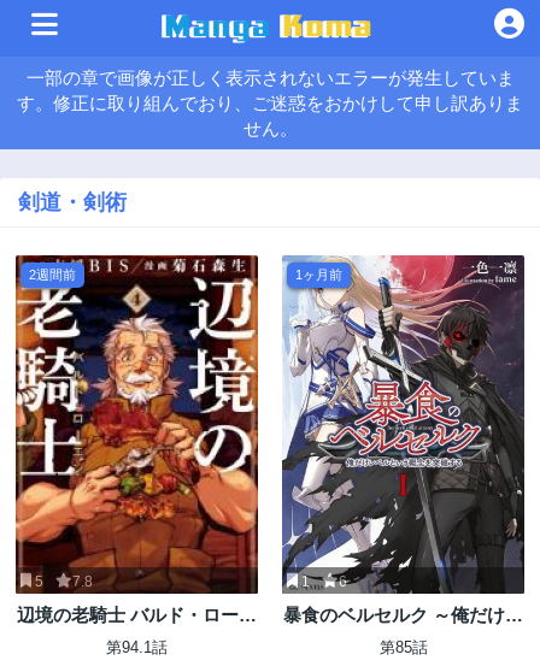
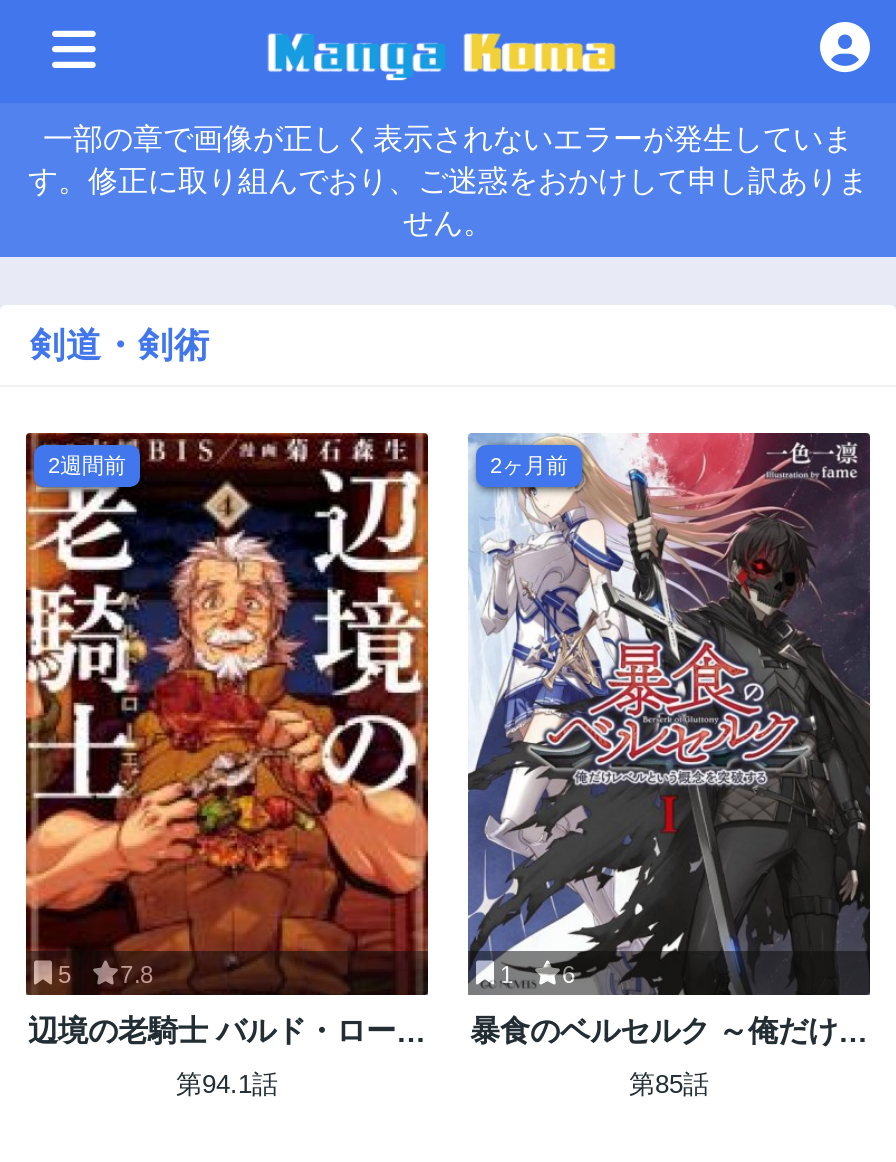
[295,267,342,282] 1ヶ月前 -> [490,453,568,477] 2ヶ月前

